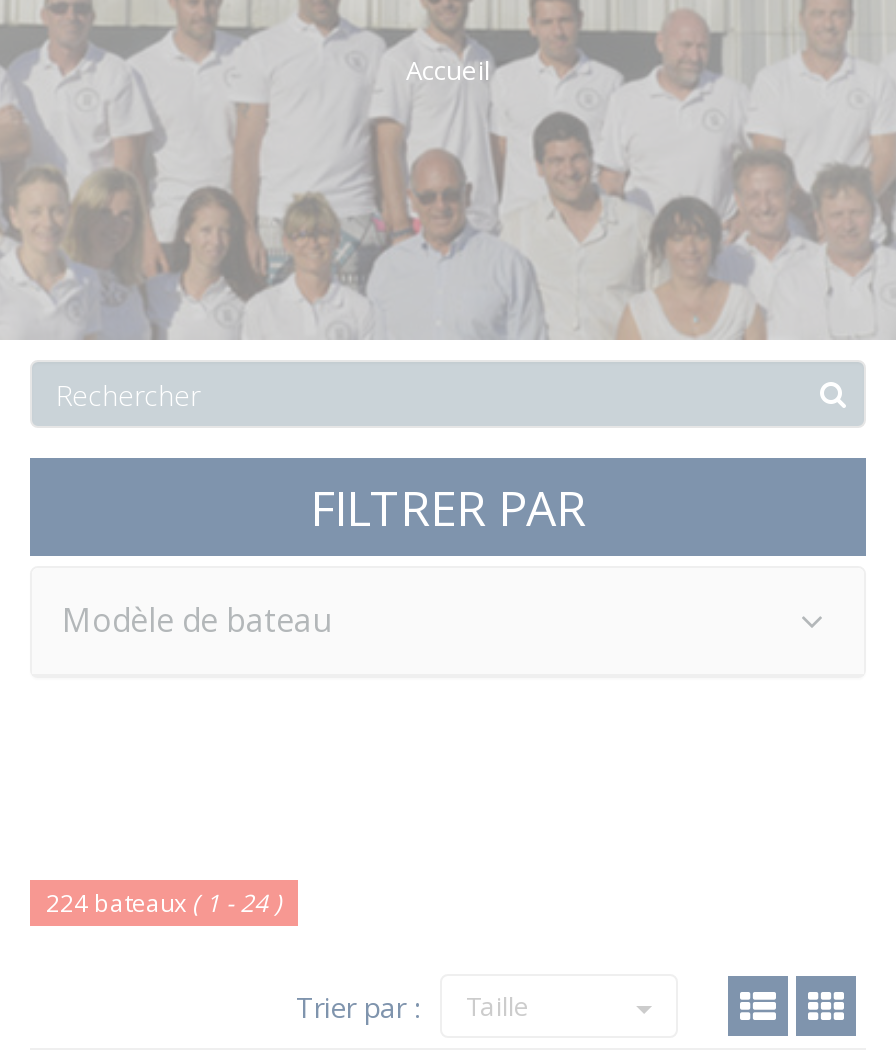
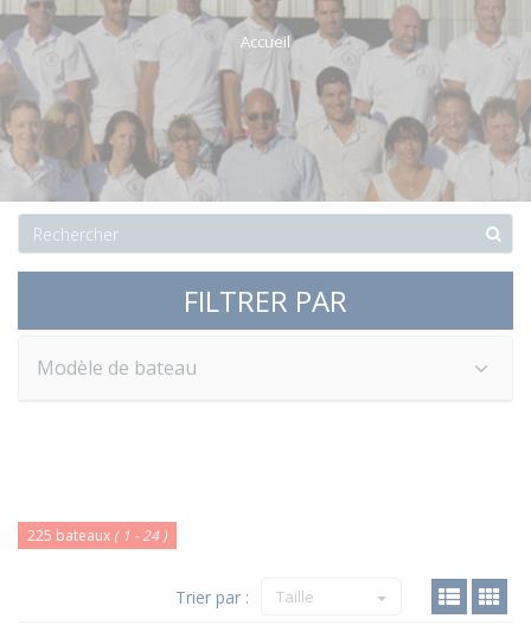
[46,886,282,920] 224 bateaux ( 1 - 24 ) -> [27,525,167,546] 225 bateaux ( 1 - 24 )

